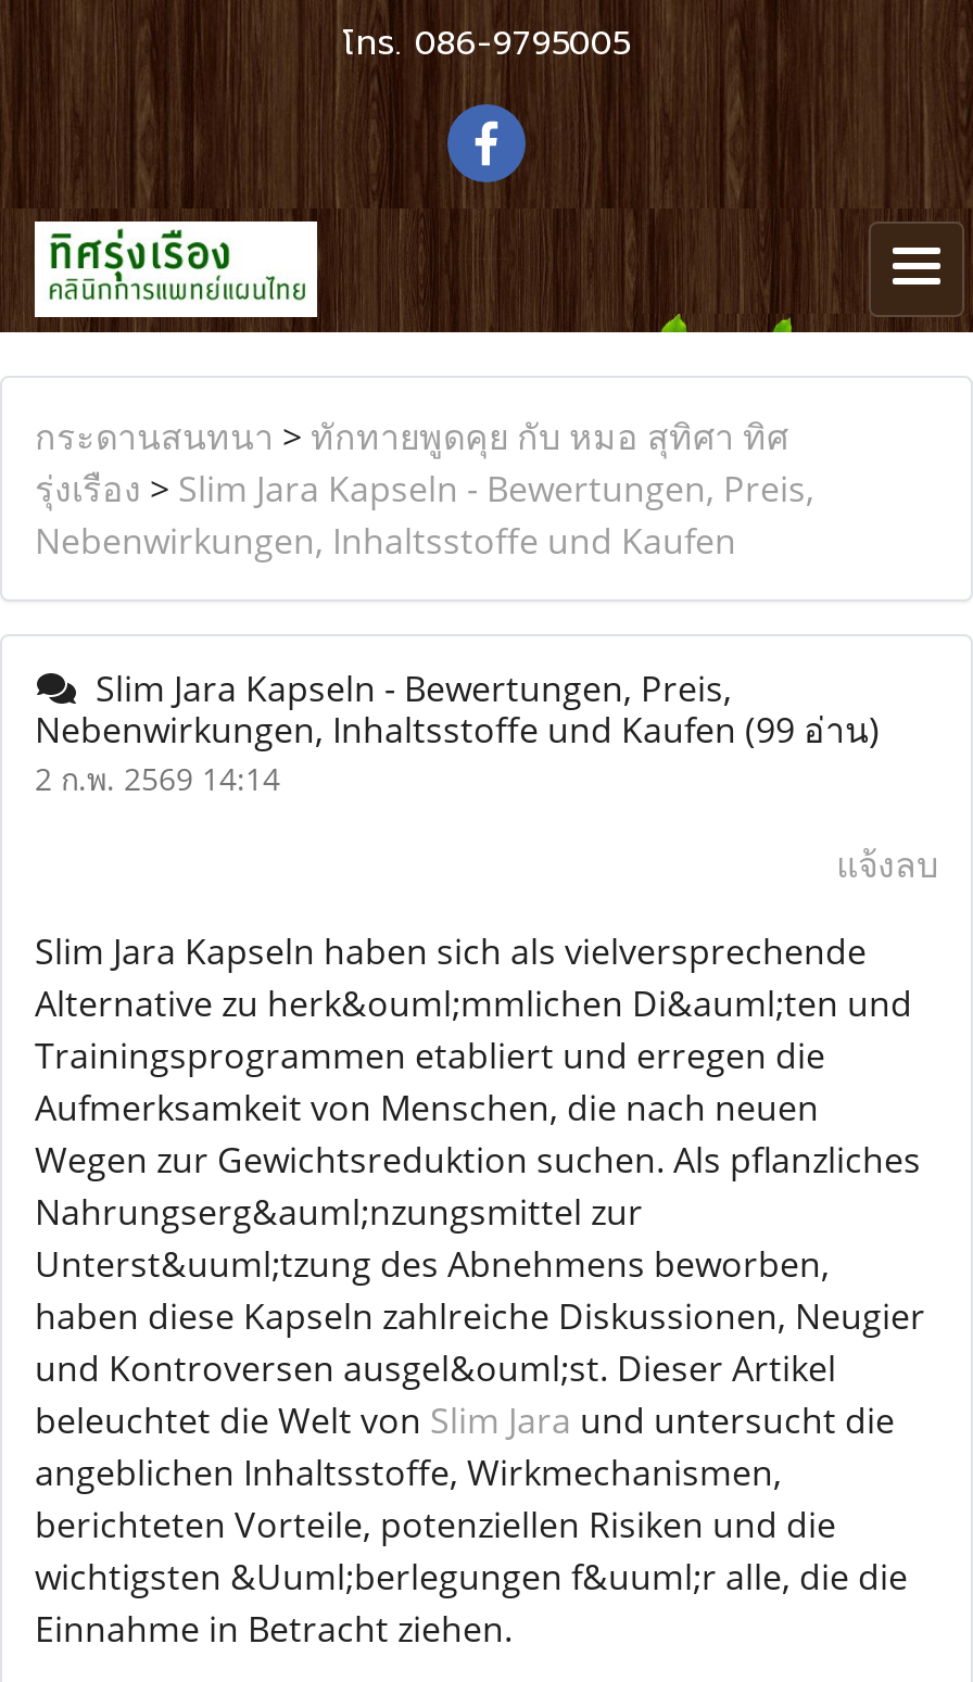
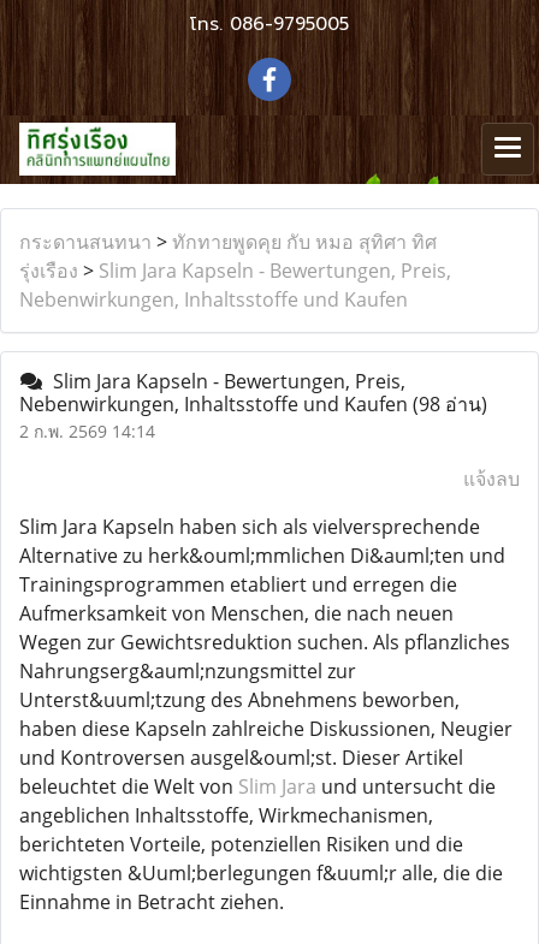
[35,706,880,754] Nebenwirkungen, Inhaltsstoffe und Kaufen (99 อ่าน) -> [19,391,487,417] Nebenwirkungen, Inhaltsstoffe und Kaufen (98 อ่าน)

